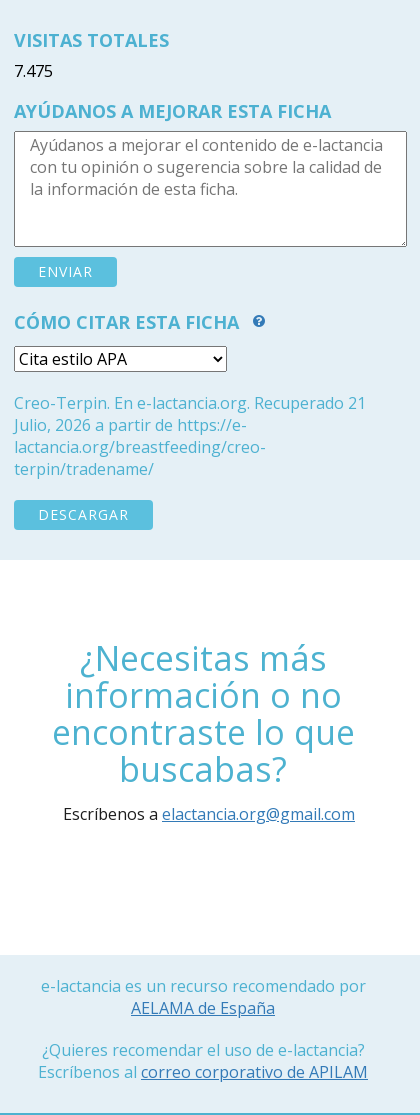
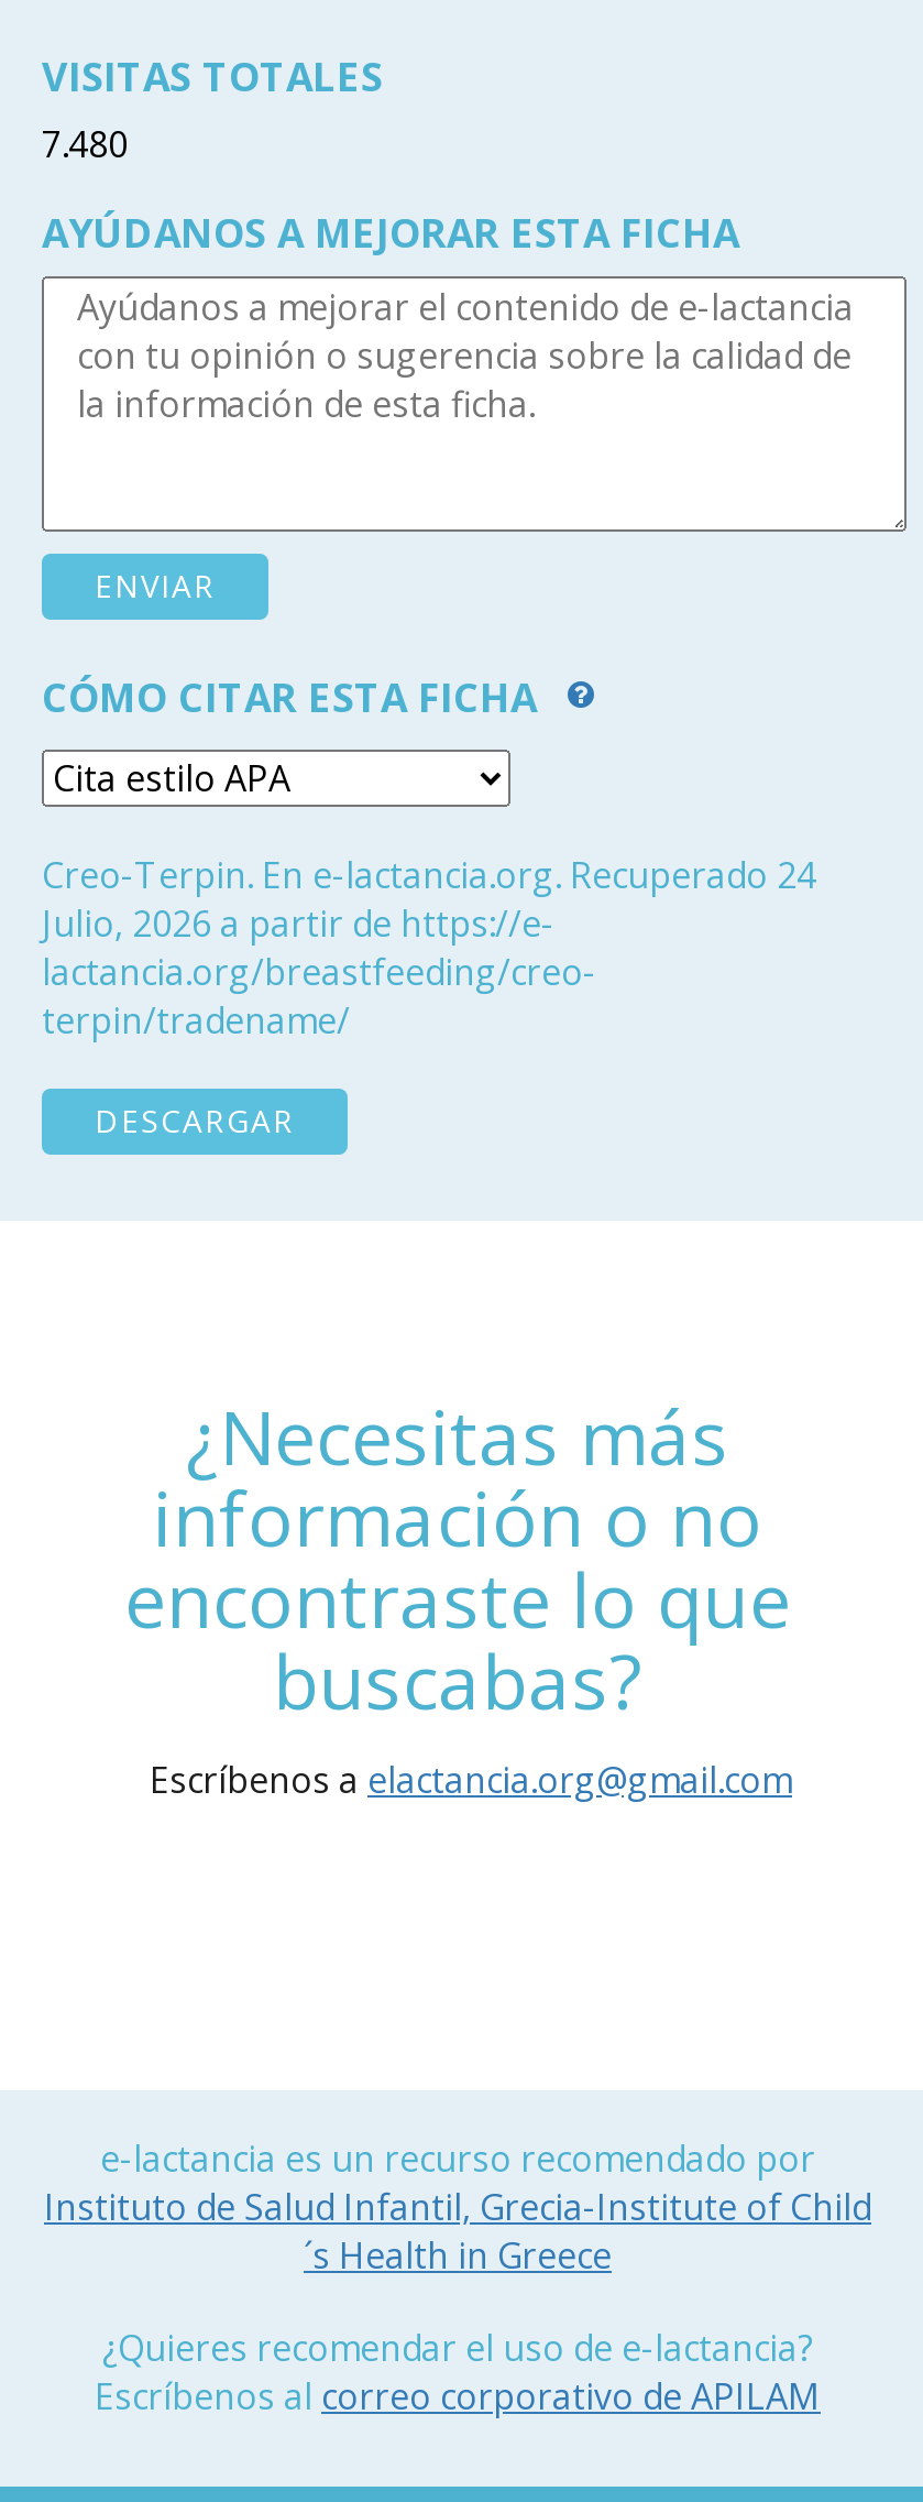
[14,60,53,82] 7.475 -> [42,120,128,168] 7.480
[14,392,366,414] Creo-Terpin. En e-lactancia.org. Recuperado 21 -> [42,851,816,899] Creo-Terpin. En e-lactancia.org. Recuperado 24
[131,997,275,1019] AELAMA de España -> [44,2183,871,2280] Instituto de Salud Infantil, Grecia-Institute of Child | ´s Health in Greece

